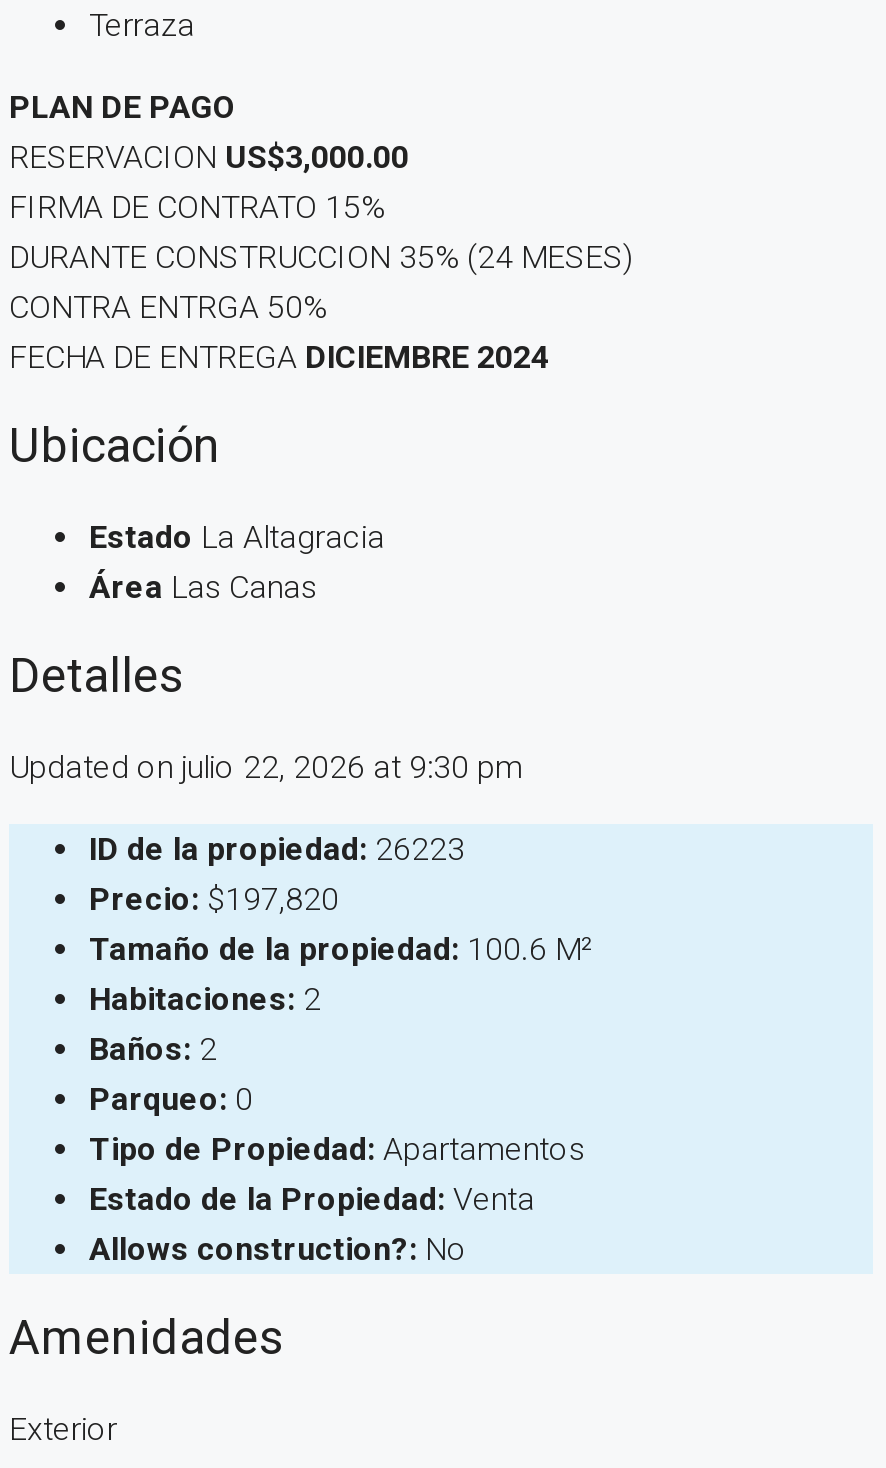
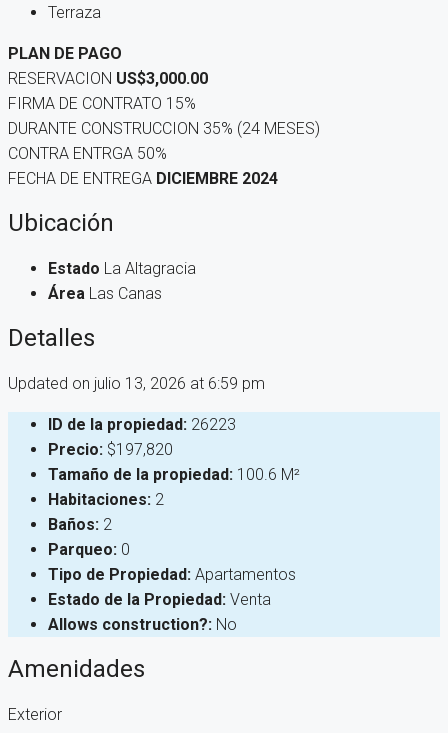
[9,748,523,786] Updated on julio 22, 2026 at 9:30 pm -> [8,374,265,393] Updated on julio 13, 2026 at 6:59 pm

